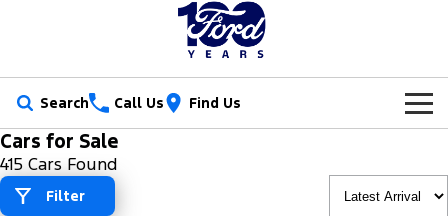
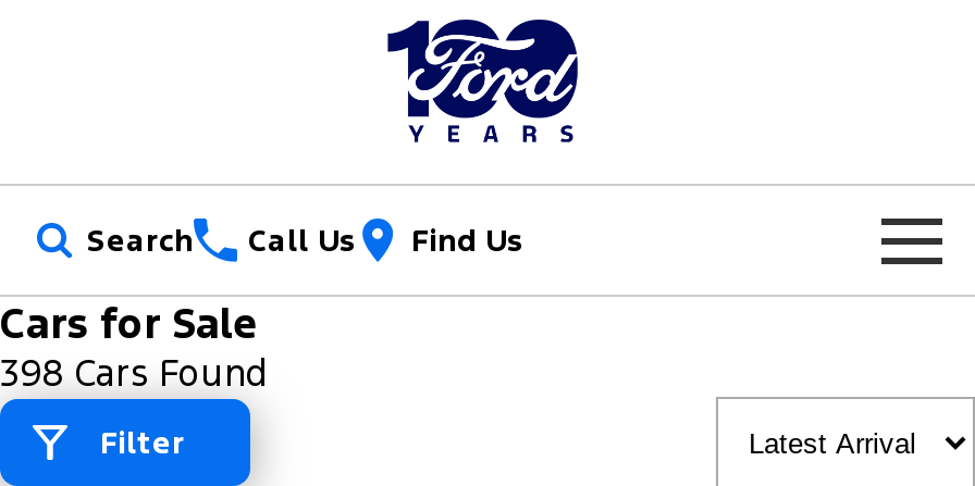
[0,153,118,175] 415 Cars Found -> [0,349,270,397] 398 Cars Found

